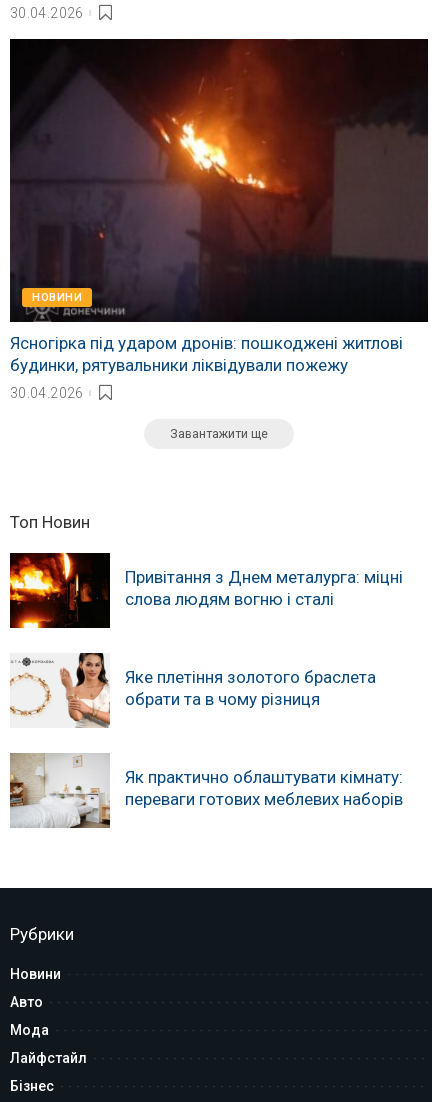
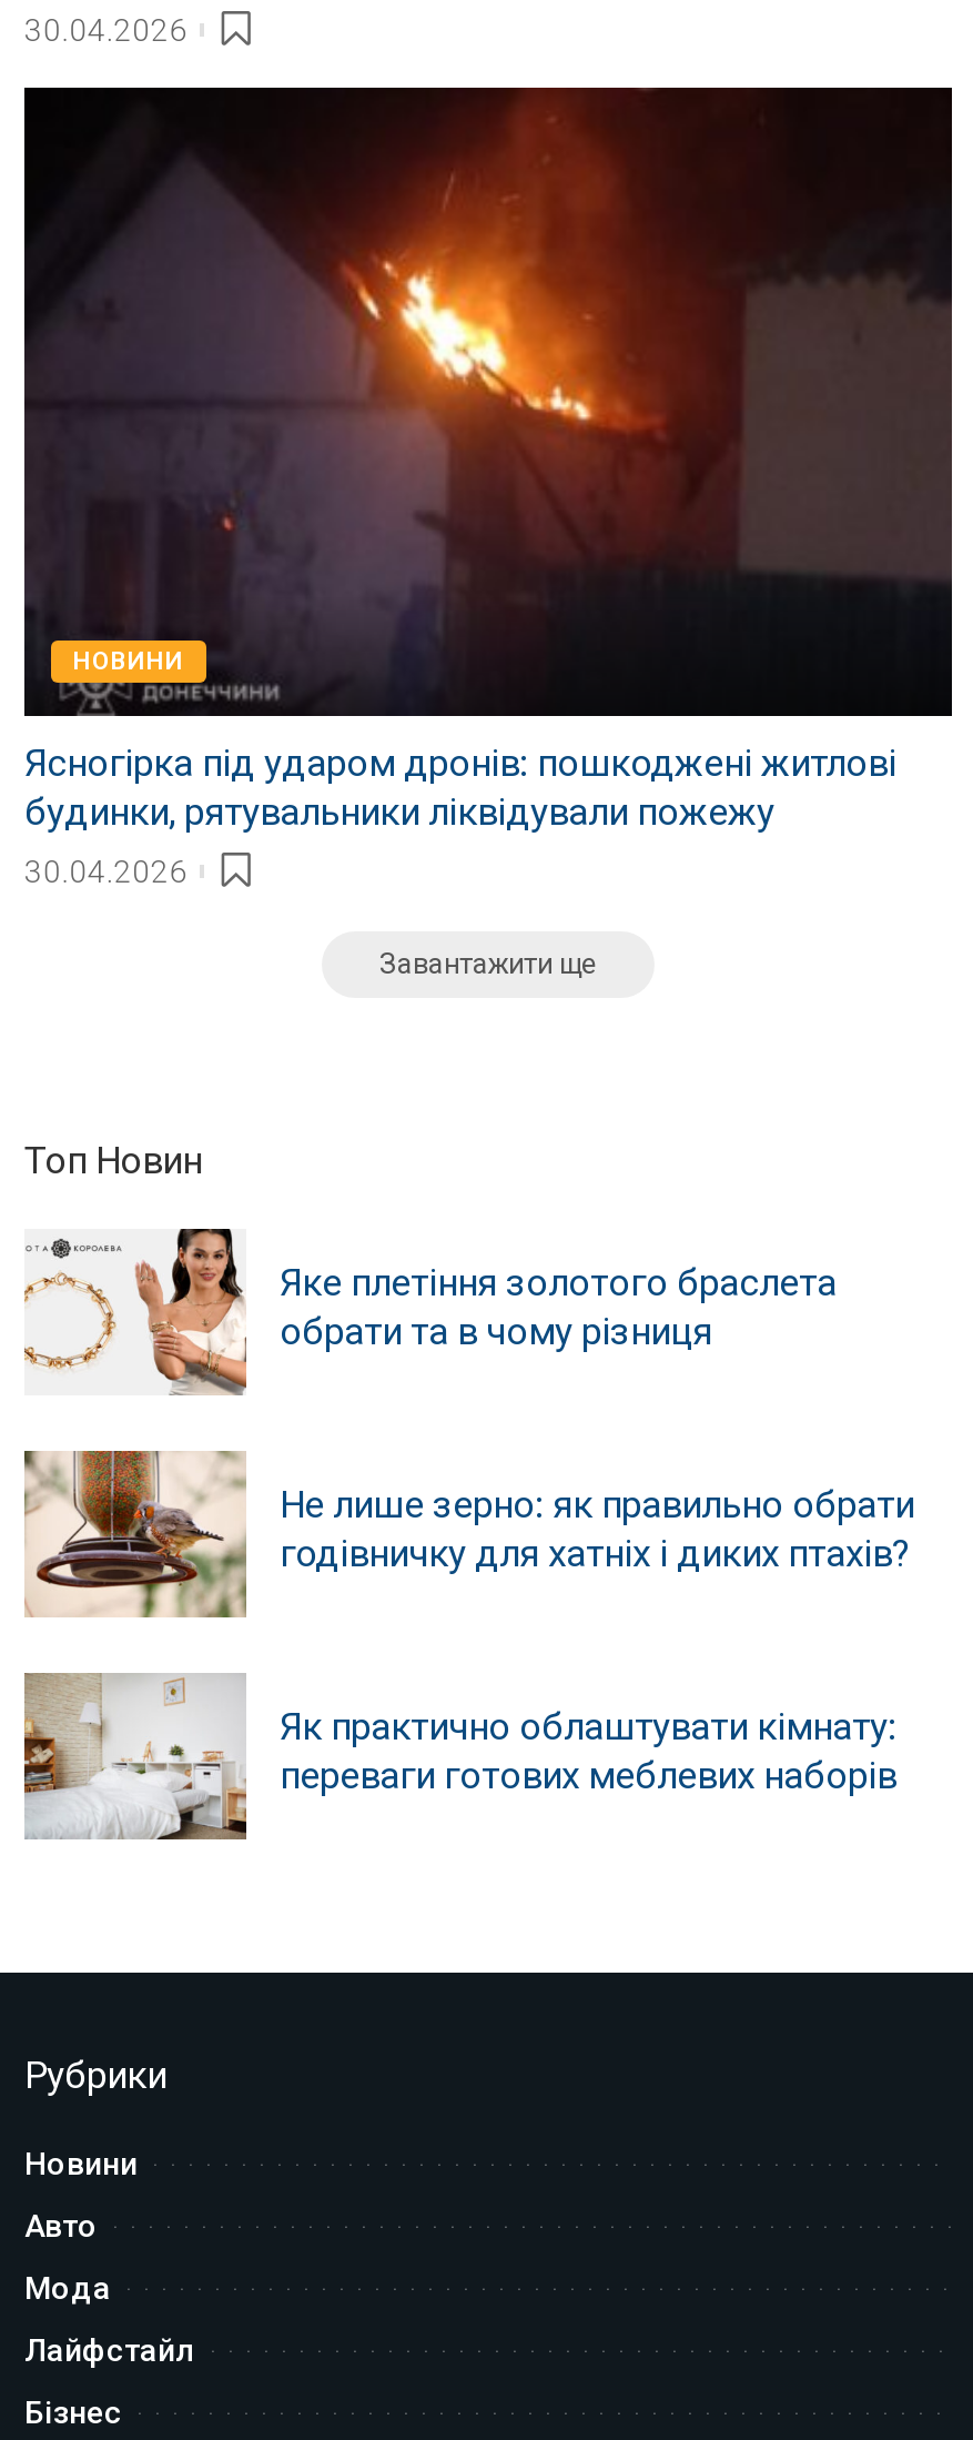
[9,552,403,629] [image] | Привітання з Днем металурга: міцні | слова людям вогню і сталі -> none
moved [59,651,376,729] -> [133,1223,837,1397]: [image] | Яке плетіння золотого браслета | обрати та в чому різниця
none -> [27,1450,914,1616] [image] | Не лише зерно: як правильно обрати | годівничку для хатніх і диких птахів?

